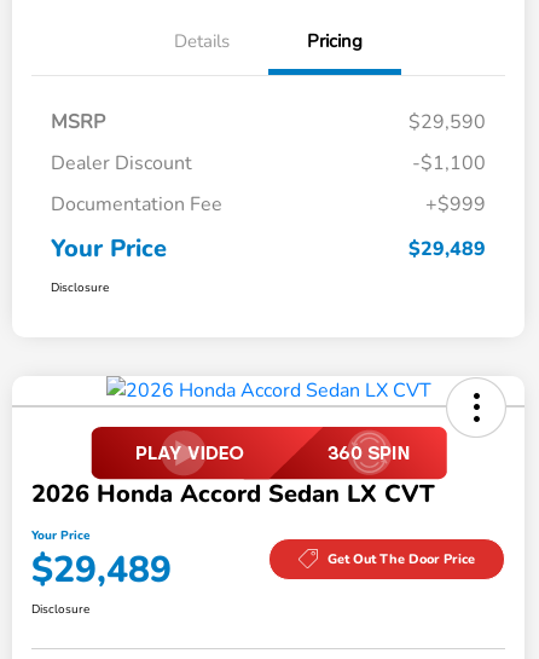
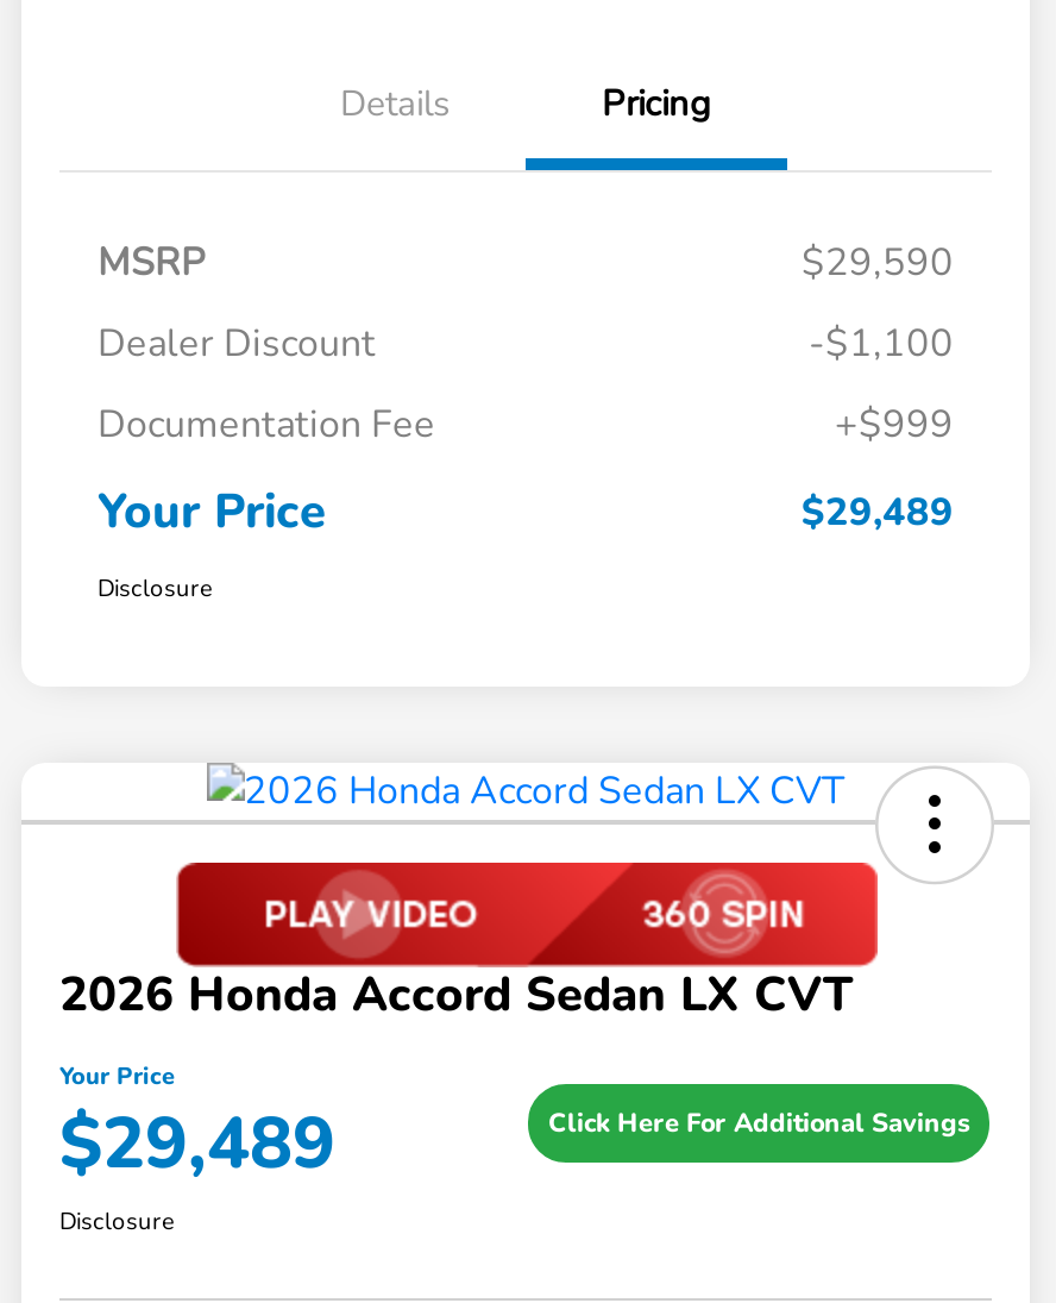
[328,550,475,568] Get Out The Door Price -> [548,1105,969,1140] Click Here For Additional Savings

